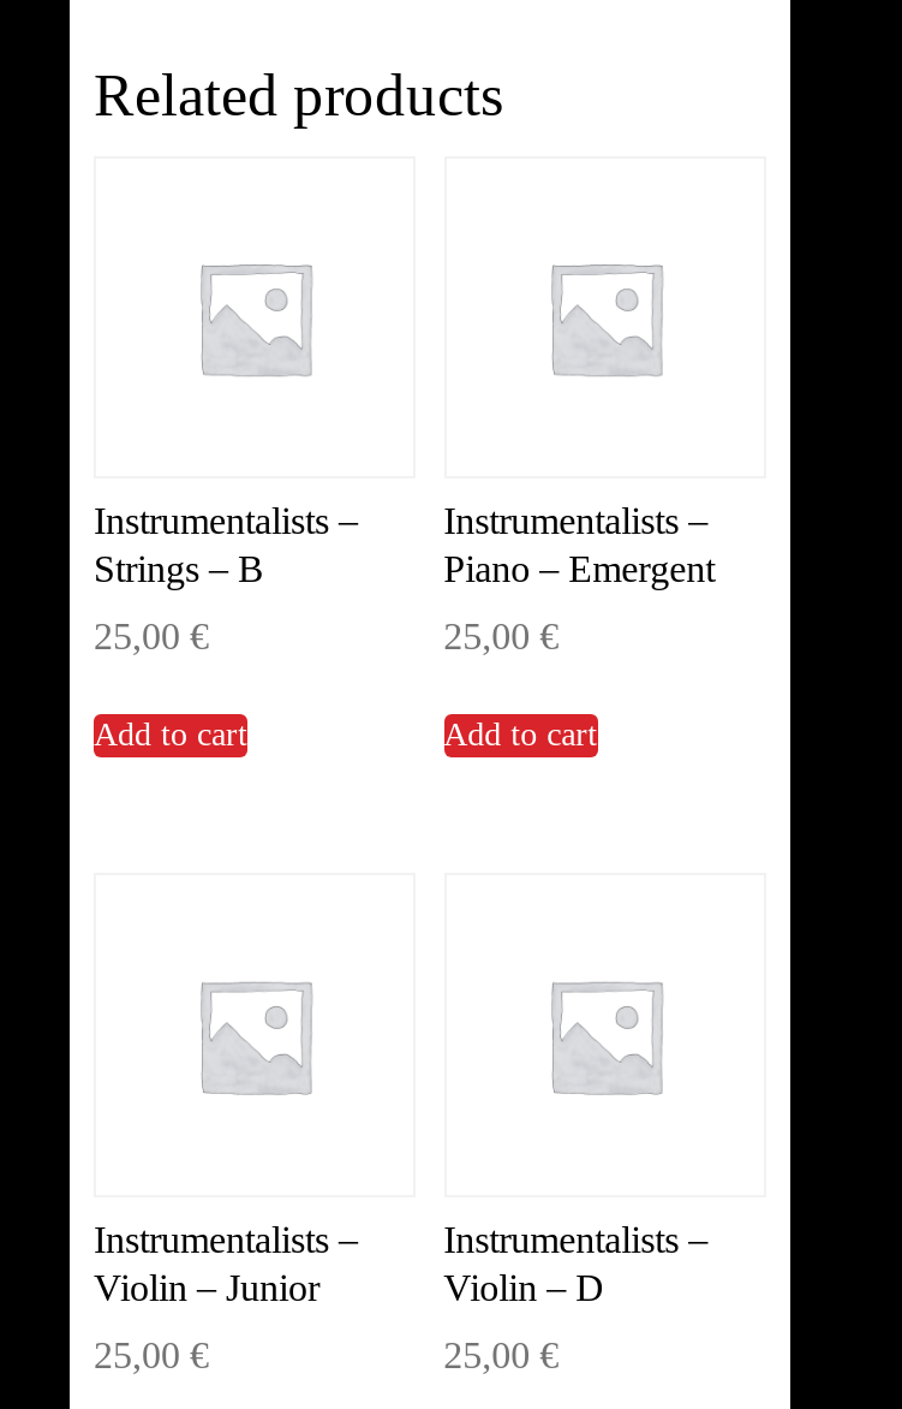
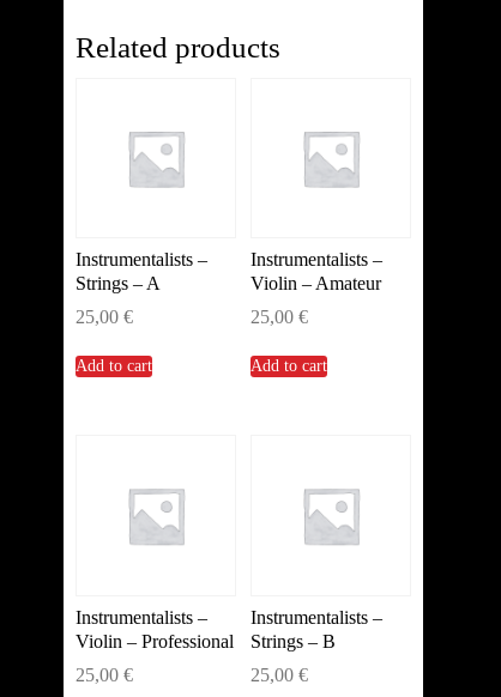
moved [94,549,264,590] -> [250,631,335,651]: Strings – B
none -> [76,274,161,294] Strings – A
[443,549,715,590] Piano – Emergent -> [250,274,381,294] Violin – Amateur
[94,1266,319,1307] Violin – Junior -> [76,631,234,651] Violin – Professional
[443,1266,604,1307] Violin – D -> none

